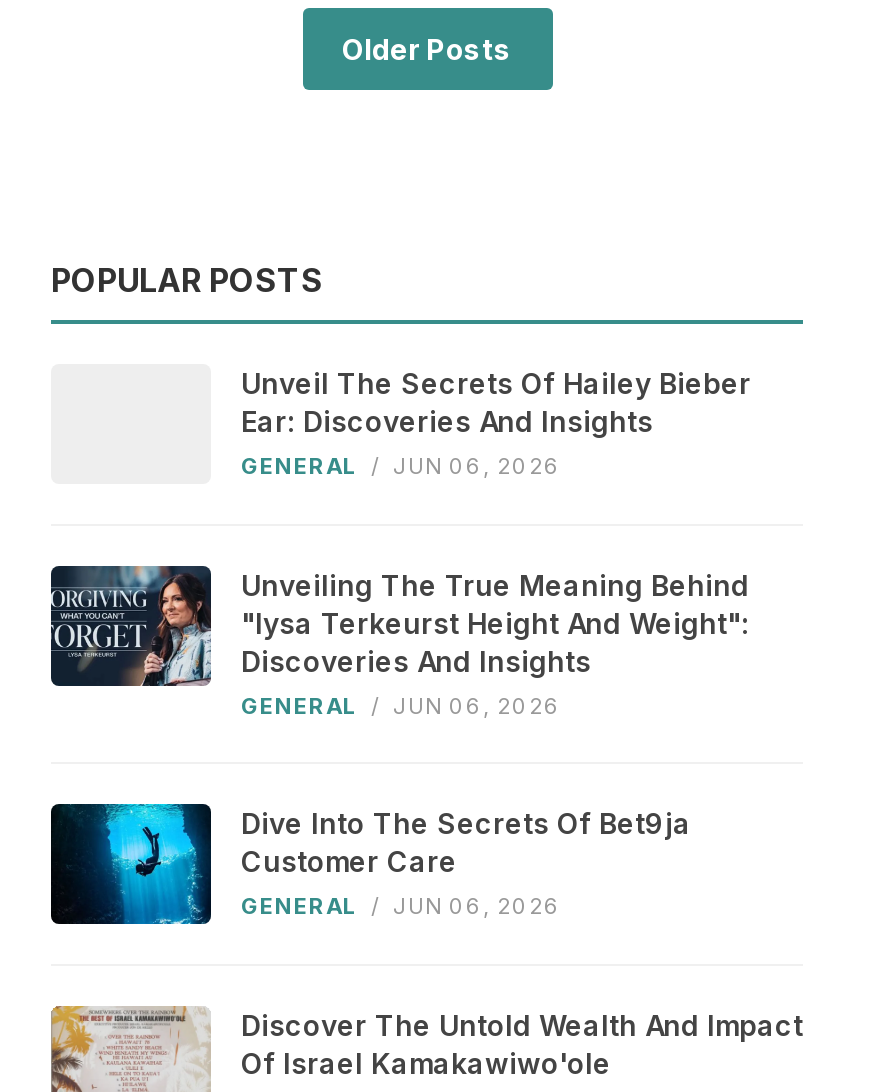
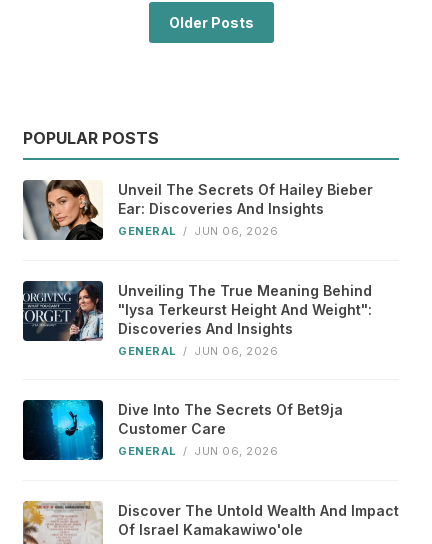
none -> [22,179,104,241] [image]

